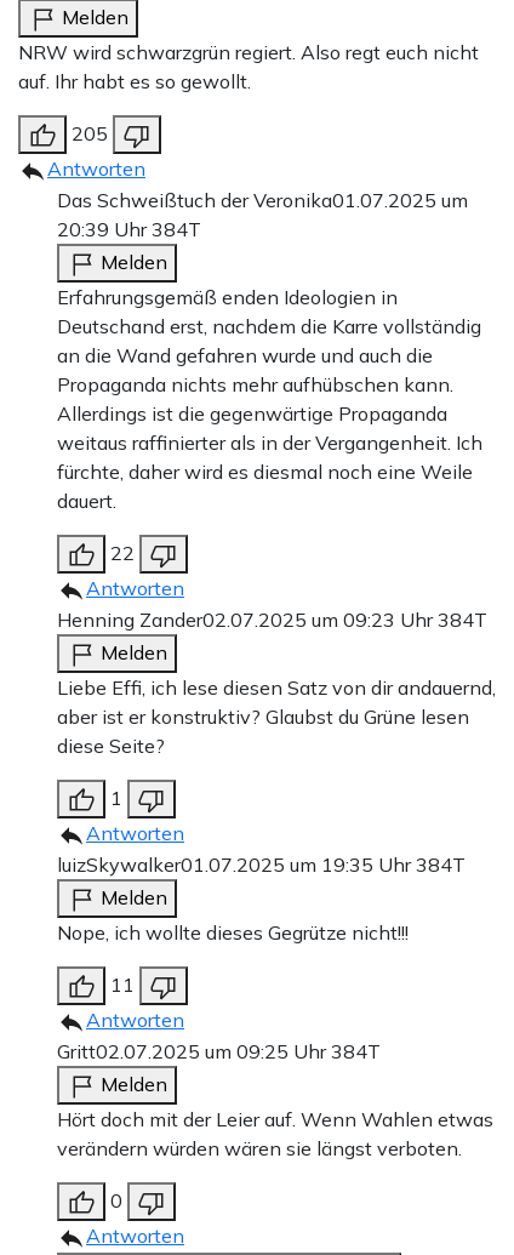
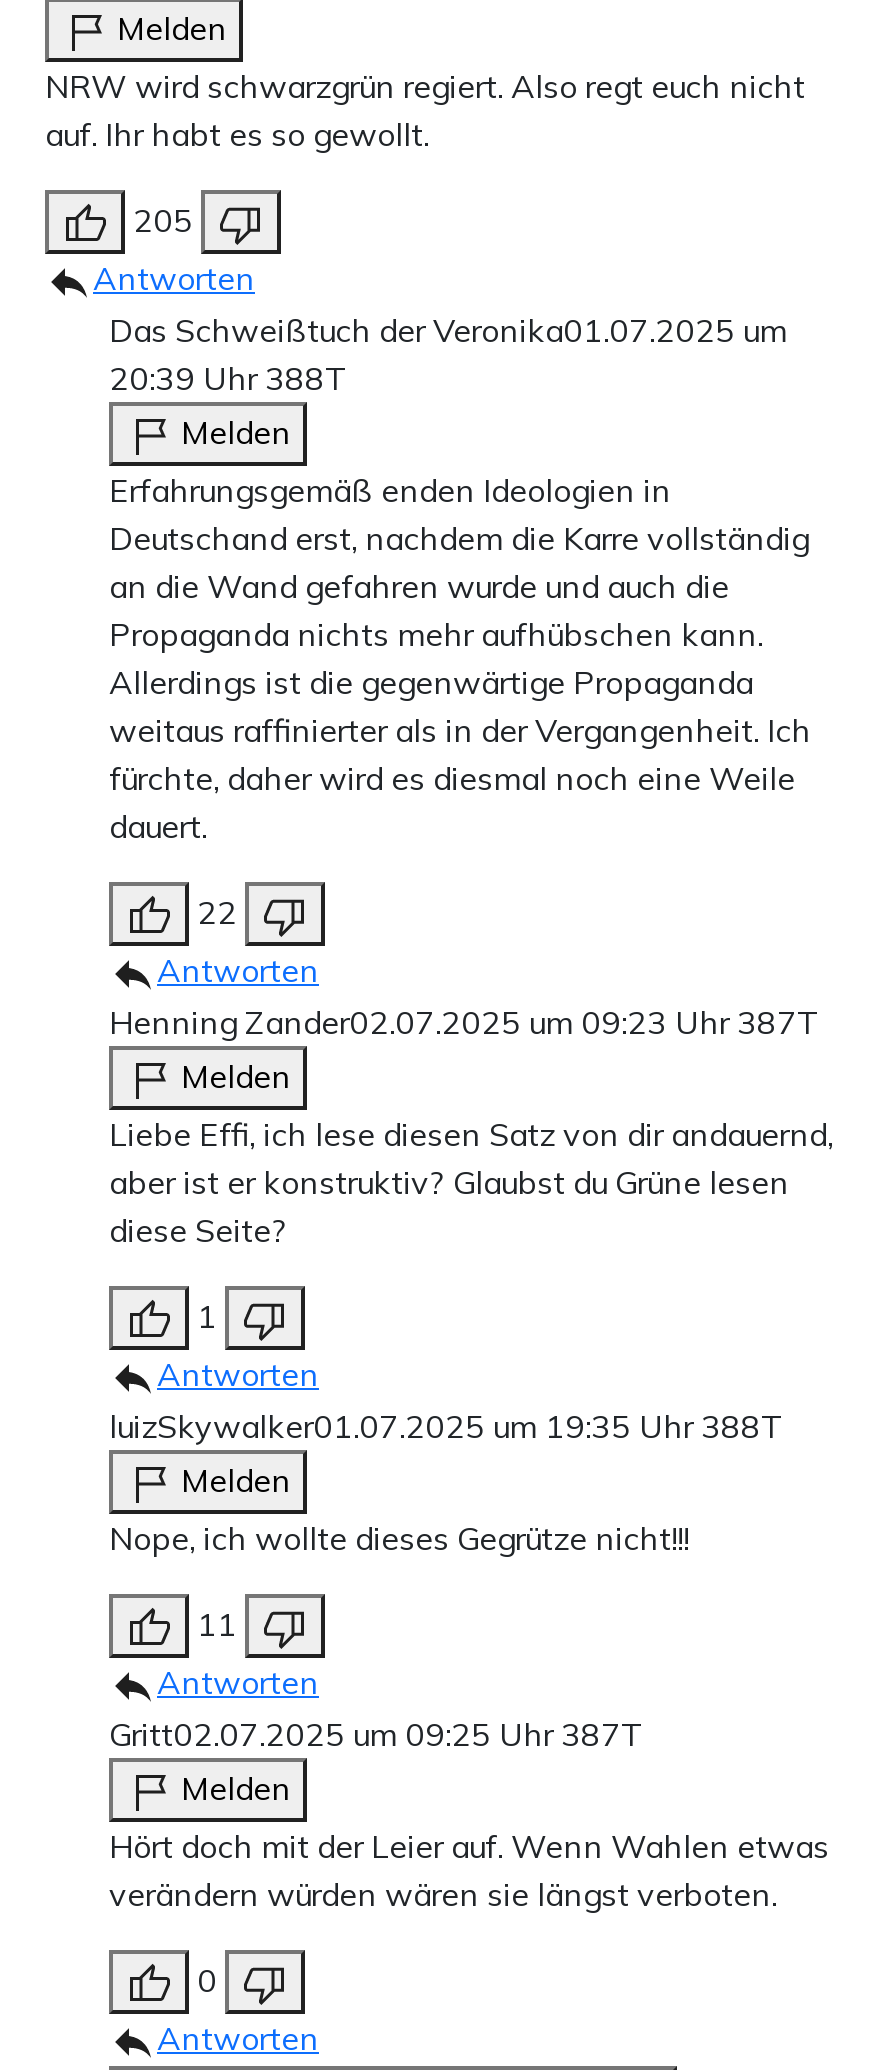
[57,217,201,241] 20:39 Uhr 384T -> [109,358,347,398] 20:39 Uhr 388T
[57,608,487,632] Henning Zander02.07.2025 um 09:23 Uhr 384T -> [109,1002,819,1042] Henning Zander02.07.2025 um 09:23 Uhr 387T
[57,853,466,877] luizSkywalker01.07.2025 um 19:35 Uhr 384T -> [109,1406,783,1446] luizSkywalker01.07.2025 um 19:35 Uhr 388T
[57,1039,381,1064] Gritt02.07.2025 um 09:25 Uhr 384T -> [109,1714,643,1754] Gritt02.07.2025 um 09:25 Uhr 387T

